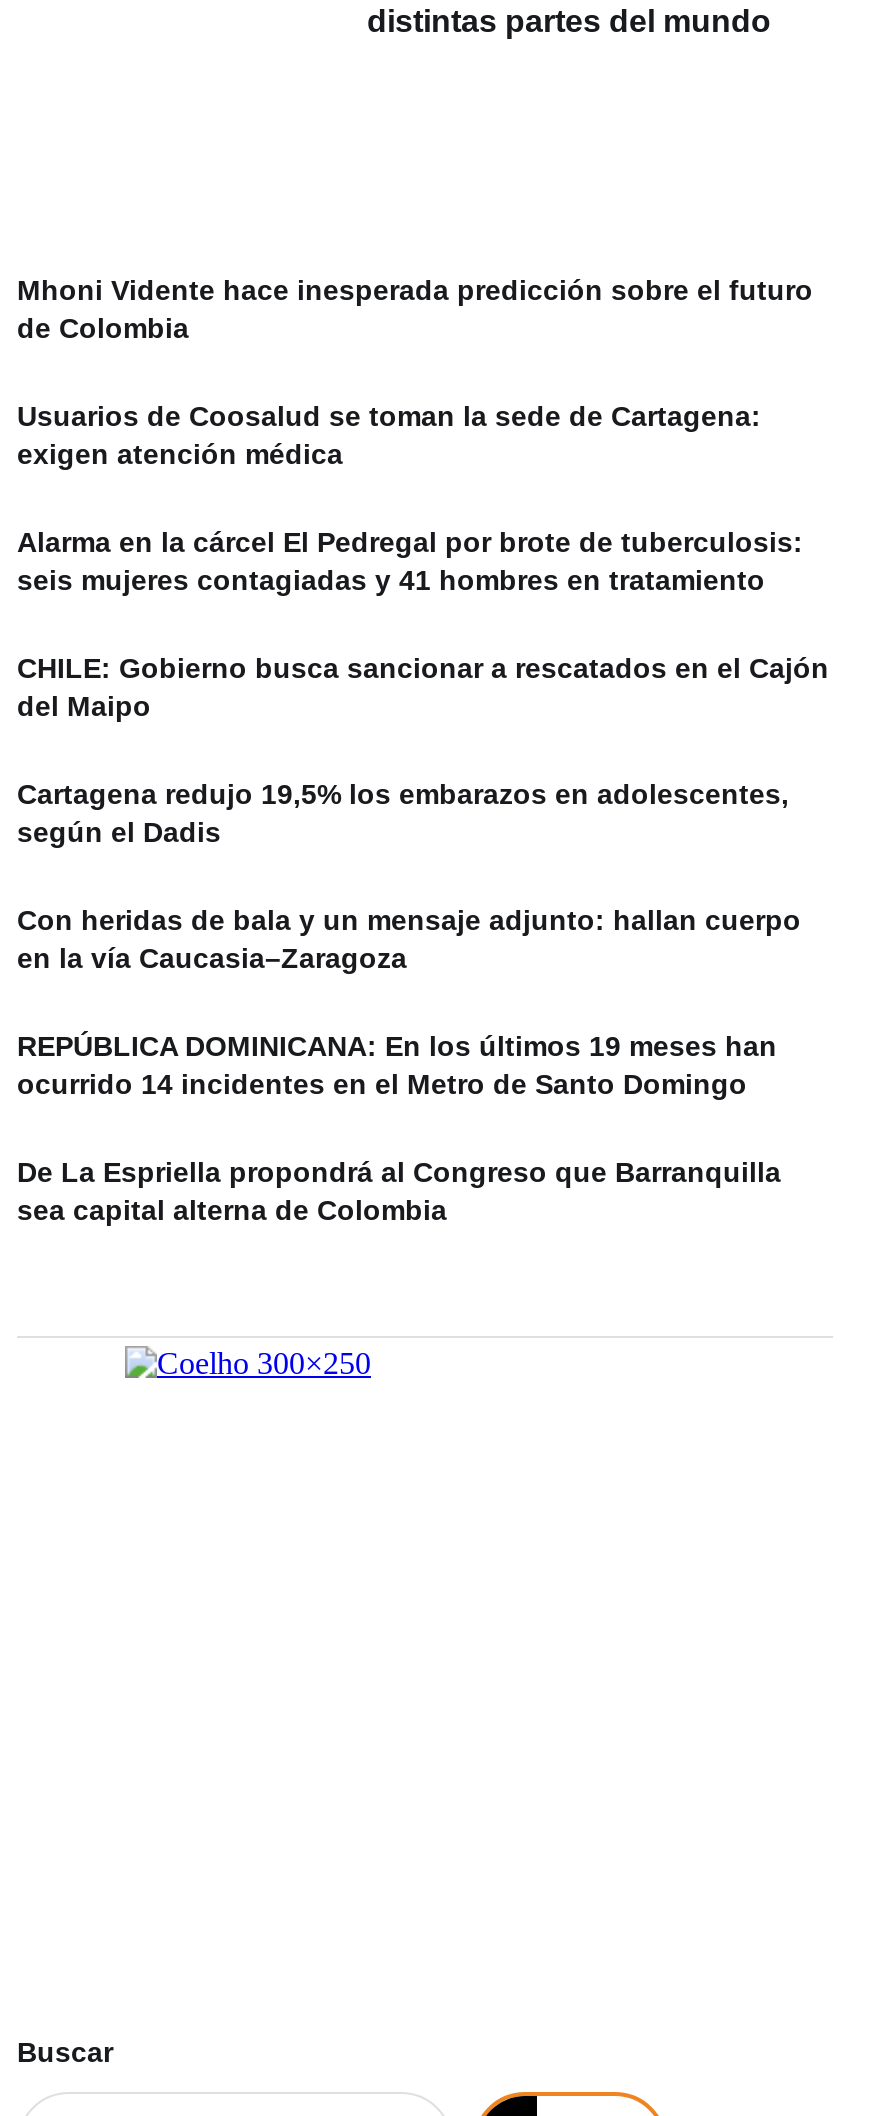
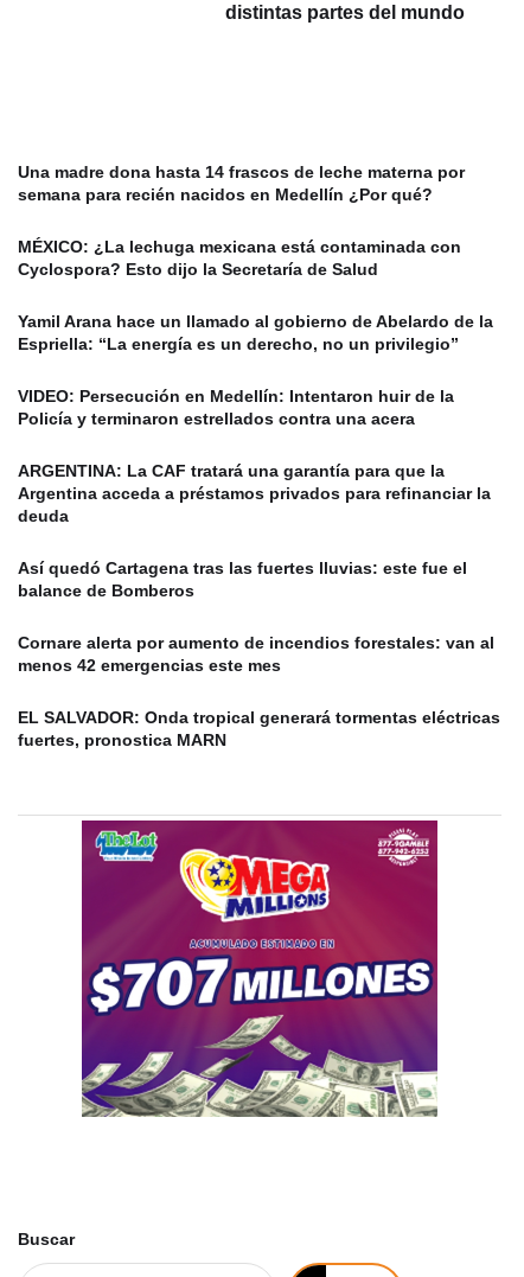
none -> [81,819,439,1118] [image]
[17,274,813,344] Mhoni Vidente hace inesperada predicción sobre el futuro | de Colombia -> [18,162,465,204] Una madre dona hasta 14 frascos de leche materna por | semana para recién nacidos en Medellín ¿Por qué?
[17,400,761,470] Usuarios de Coosalud se toman la sede de Cartagena: | exigen atención médica -> [18,237,461,279] MÉXICO: ¿La lechuga mexicana está contaminada con | Cyclospora? Esto dijo la Secretaría de Salud
[17,526,803,596] Alarma en la cárcel El Pedregal por brote de tuberculosis: | seis mujeres contagiadas y 41 hombres en tratamiento -> [18,312,493,353] Yamil Arana hace un llamado al gobierno de Abelardo de la | Espriella: “La energía es un derecho, no un privilegio”
[17,652,829,722] CHILE: Gobierno busca sancionar a rescatados en el Cajón | del Maipo -> [18,387,454,428] VIDEO: Persecución en Medellín: Intentaron huir de la | Policía y terminaron estrellados contra una acera
[17,778,789,848] Cartagena redujo 19,5% los embarazos en adolescentes, | según el Dadis -> [18,461,491,525] ARGENTINA: La CAF tratará una garantía para que la | Argentina acceda a préstamos privados para refinanciar la | deuda
[17,904,801,974] Con heridas de bala y un mensaje adjunto: hallan cuerpo | en la vía Caucasia–Zaragoza -> [18,558,467,600] Así quedó Cartagena tras las fuertes lluvias: este fue el | balance de Bomberos
[17,1030,777,1100] REPÚBLICA DOMINICANA: En los últimos 19 meses han | ocurrido 14 incidentes en el Metro de Santo Domingo -> [18,633,494,675] Cornare alerta por aumento de incendios forestales: van al | menos 42 emergencias este mes
[17,1156,781,1226] De La Espriella propondrá al Congreso que Barranquilla | sea capital alterna de Colombia -> [18,708,500,749] EL SALVADOR: Onda tropical generará tormentas eléctricas | fuertes, pronostica MARN

